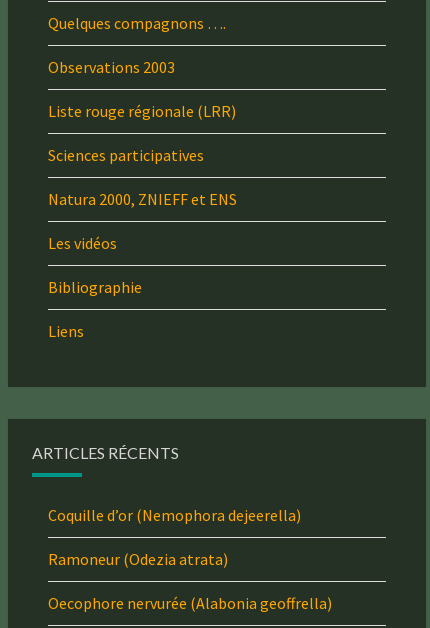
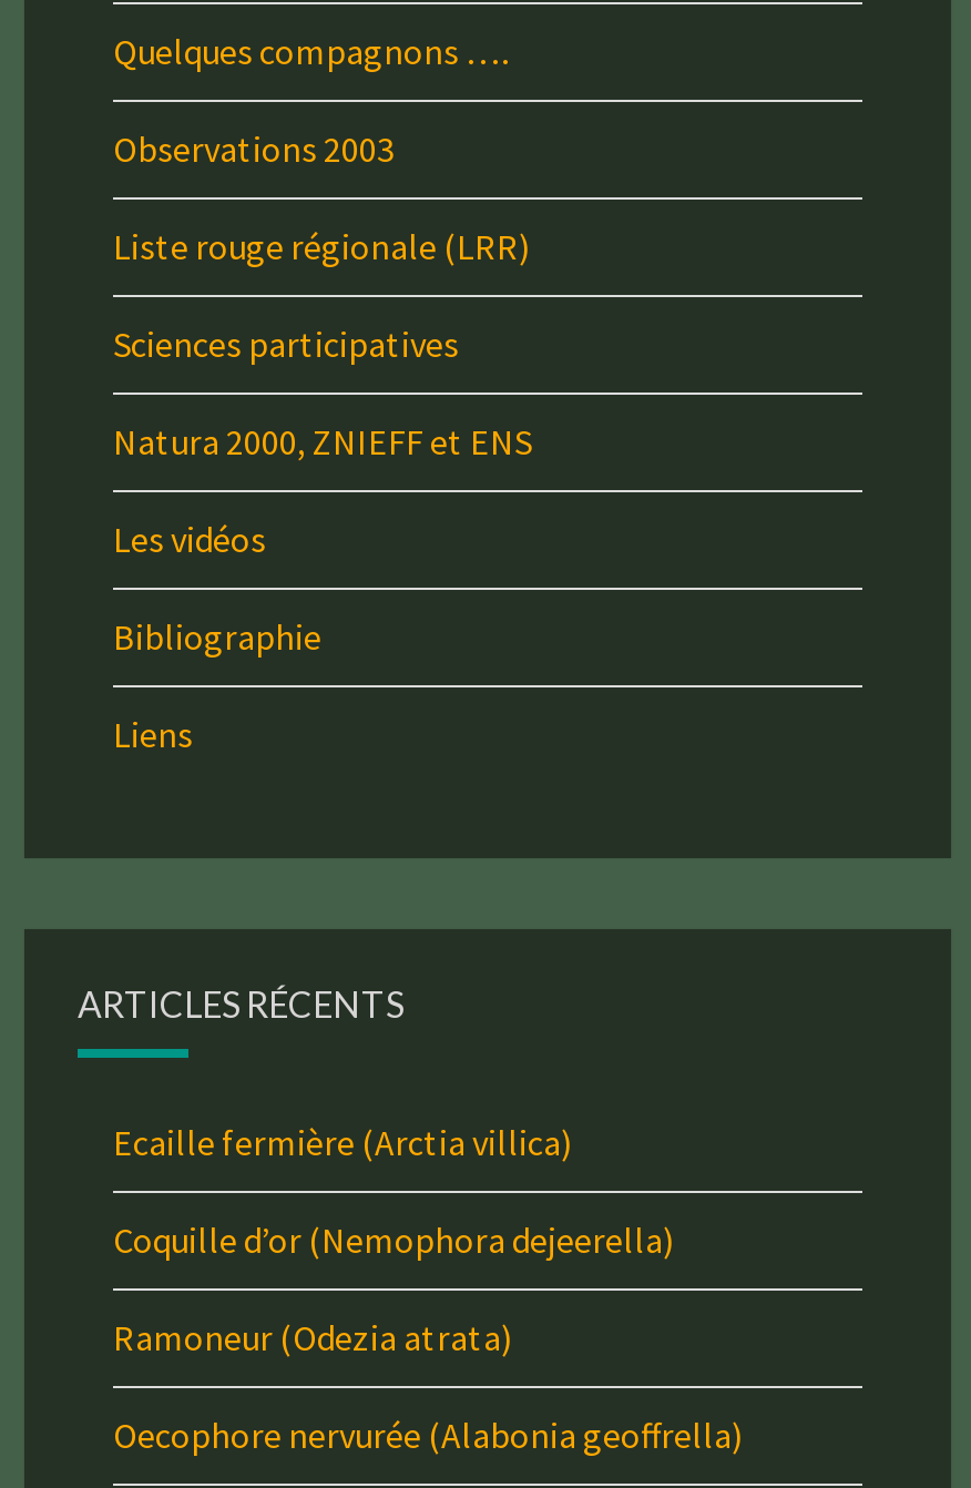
none -> [113,1121,572,1165] Ecaille fermière (Arctia villica)

